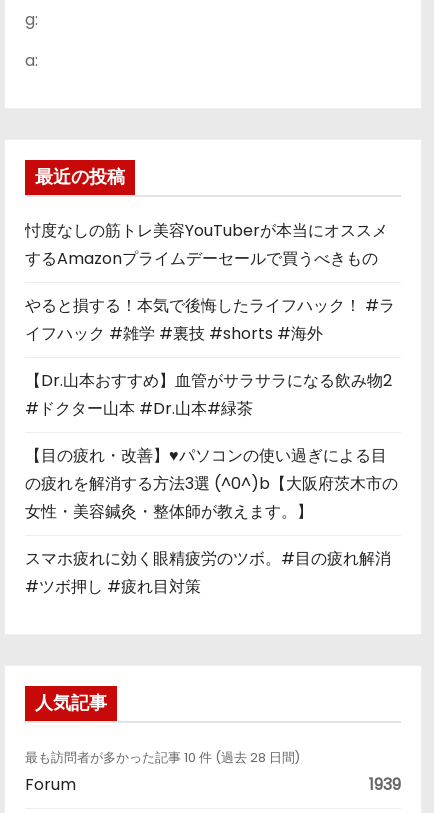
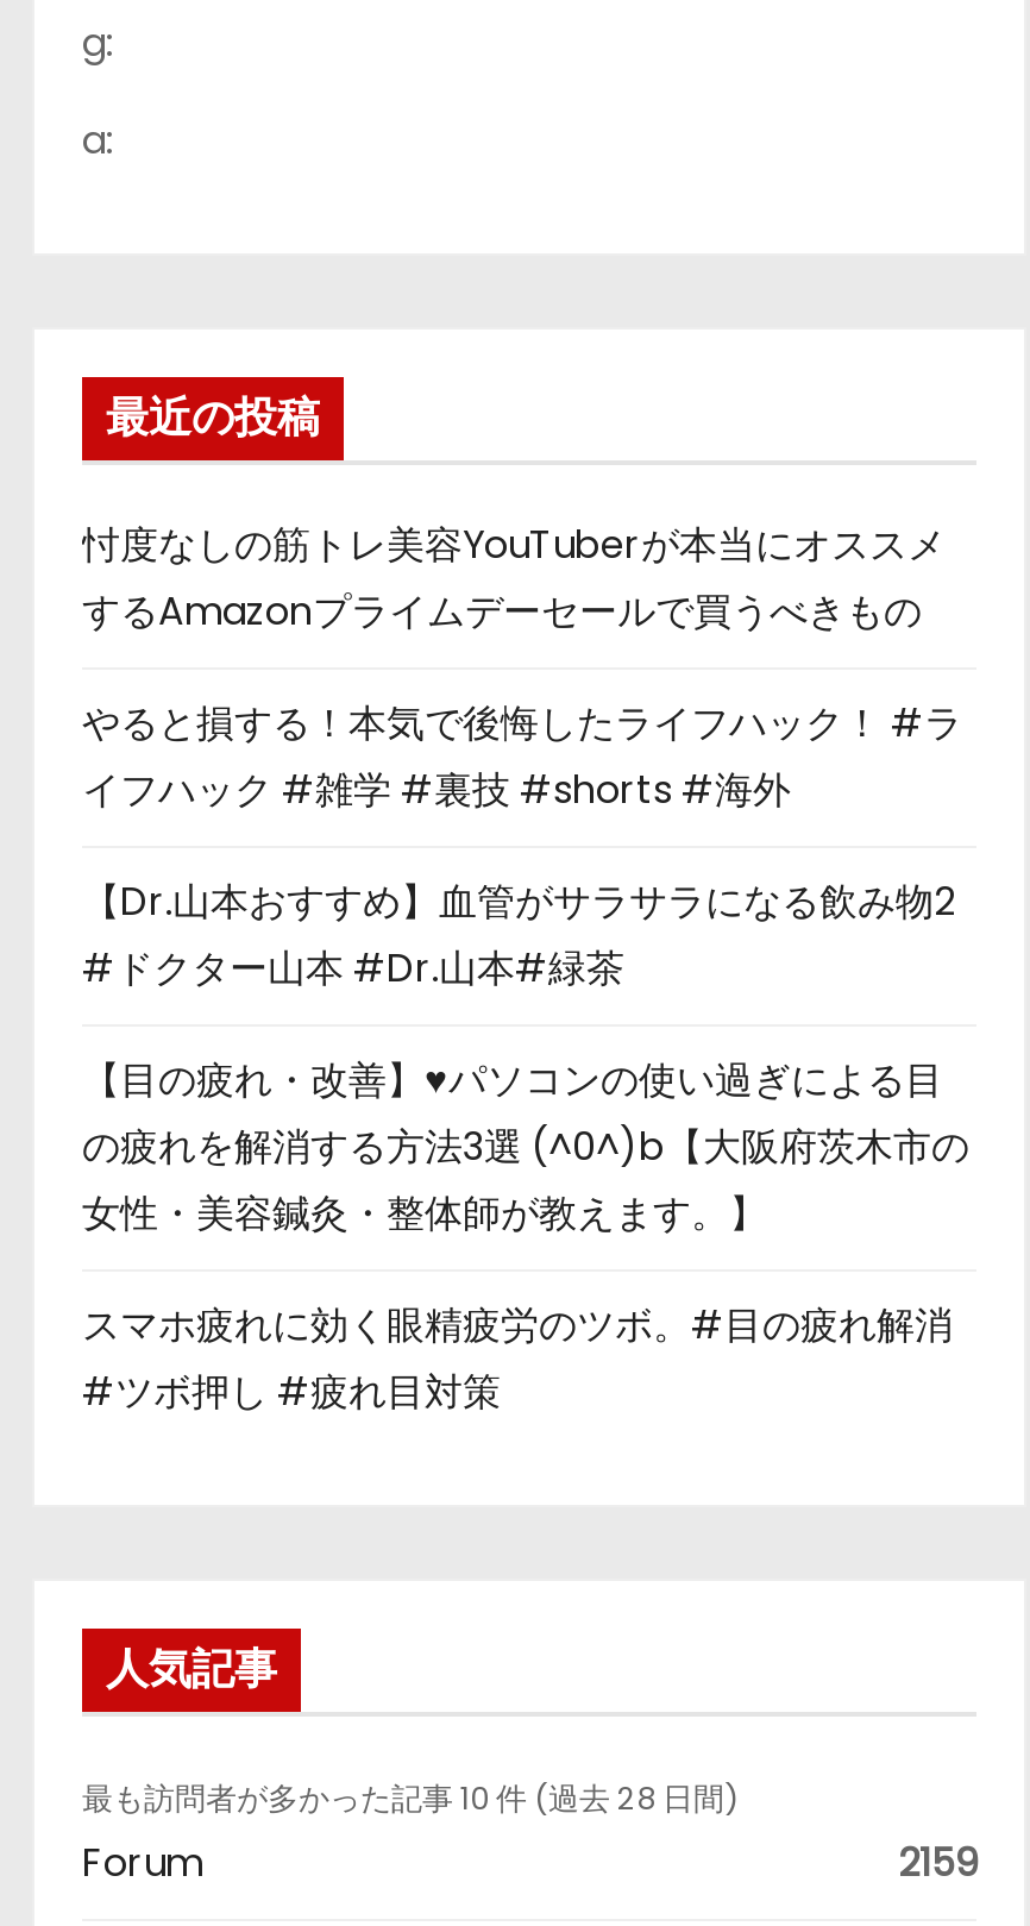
[369,773,401,796] 1939 -> [898,1835,976,1890] 2159

